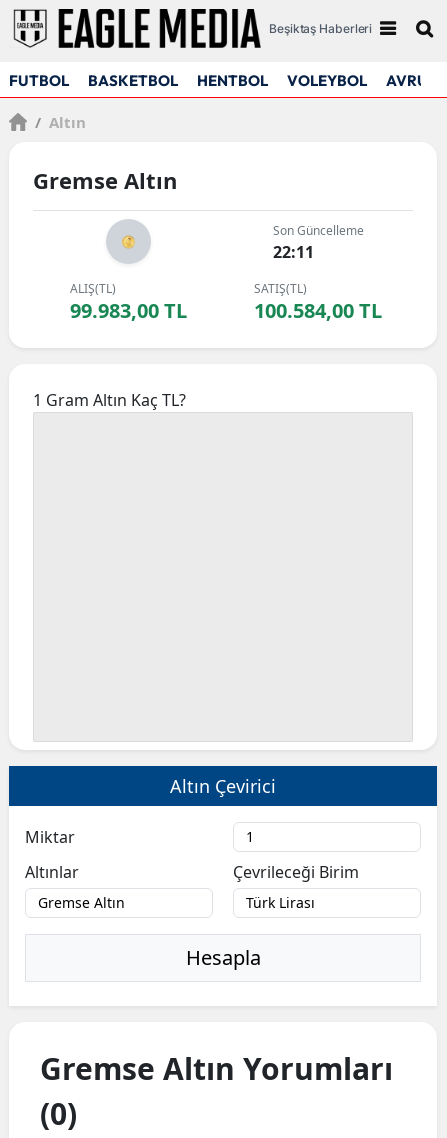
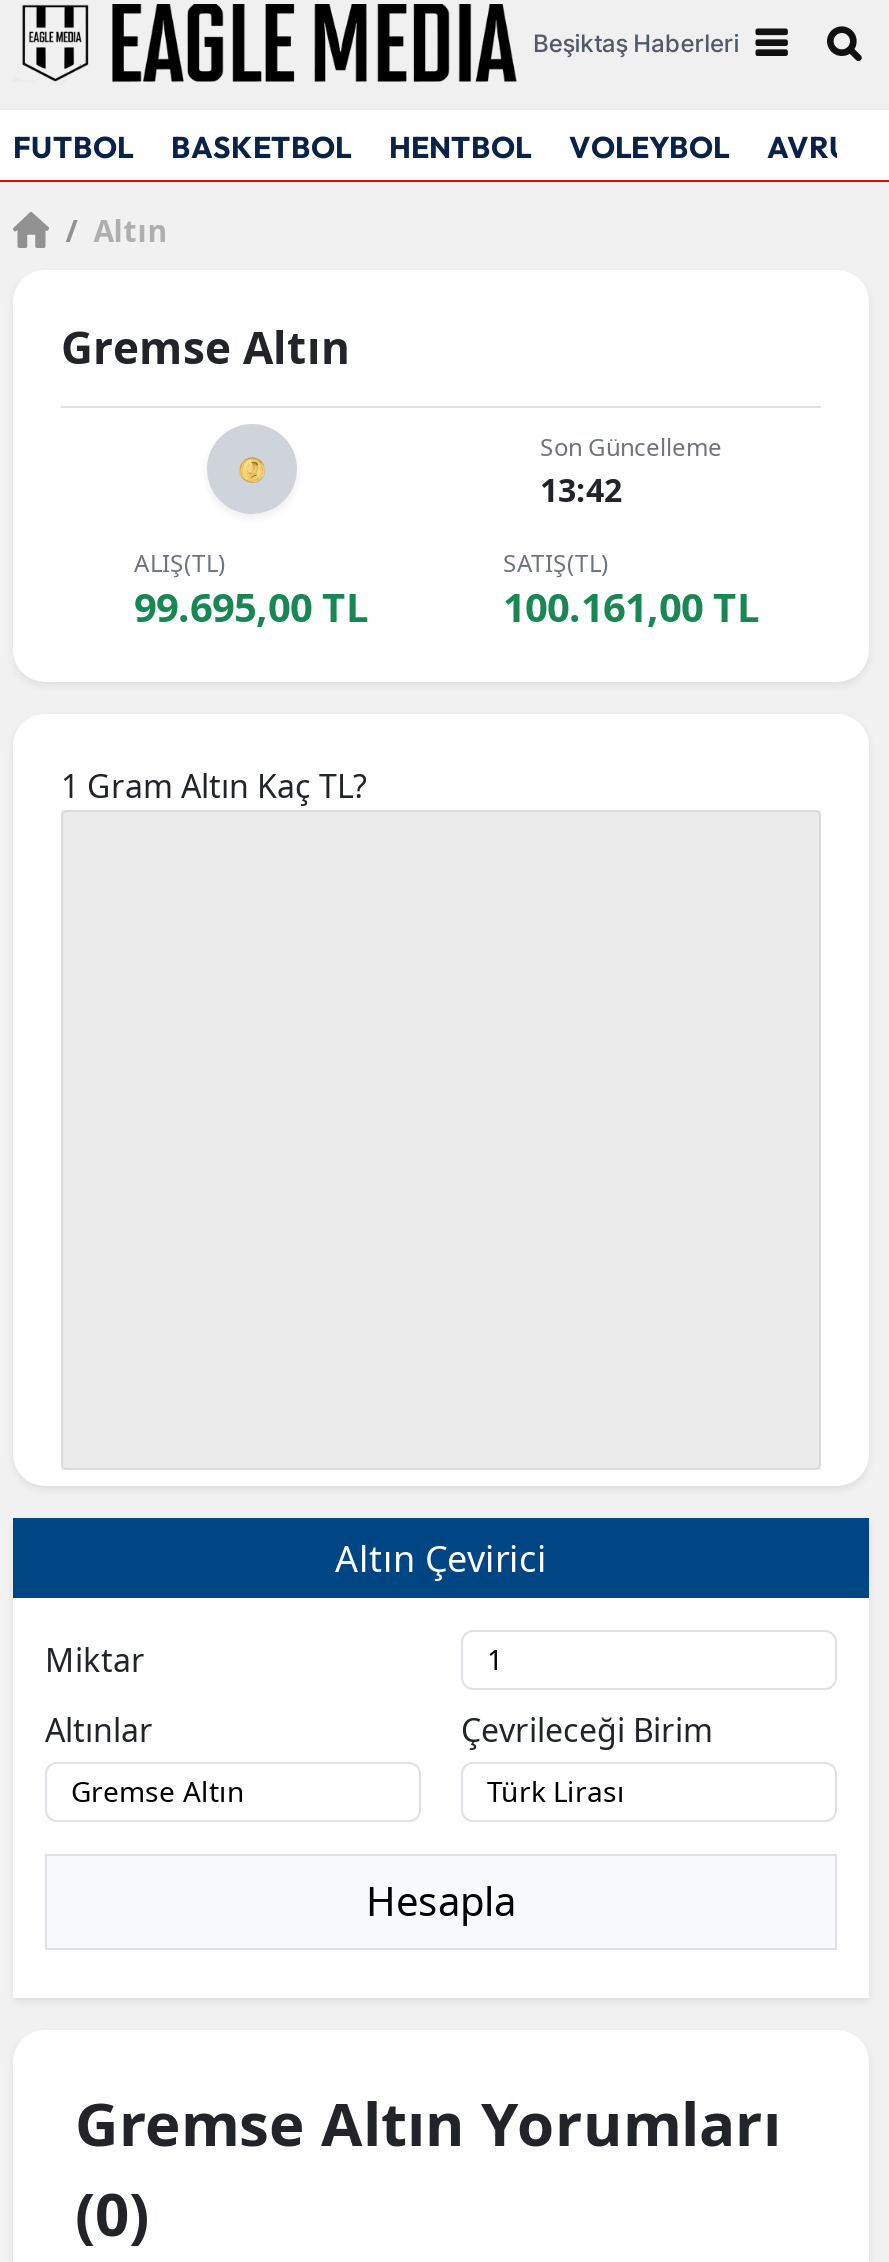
[272,241,313,263] 22:11 -> [540,469,622,513] 13:42
[69,297,186,324] 99.983,00 TL -> [134,581,368,635] 99.695,00 TL
[254,297,382,324] 100.584,00 TL -> [503,581,759,635] 100.161,00 TL

